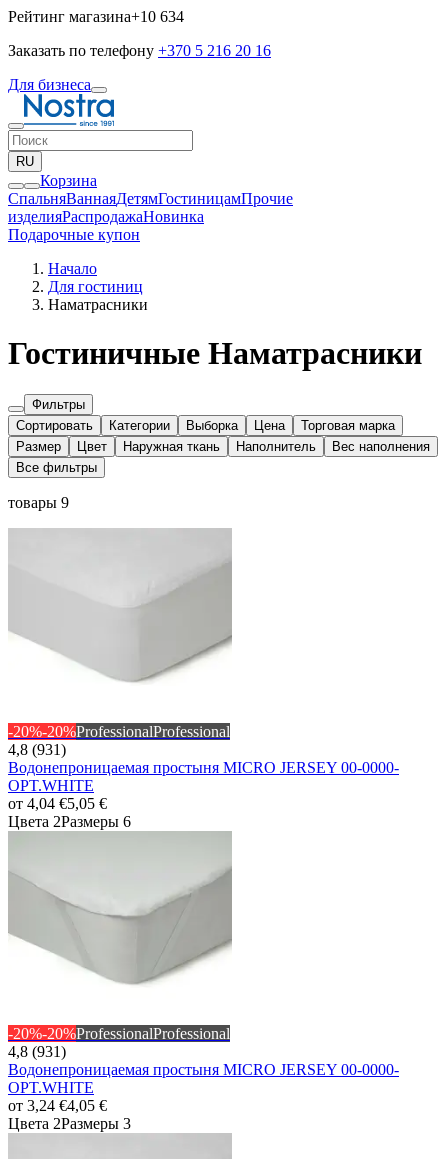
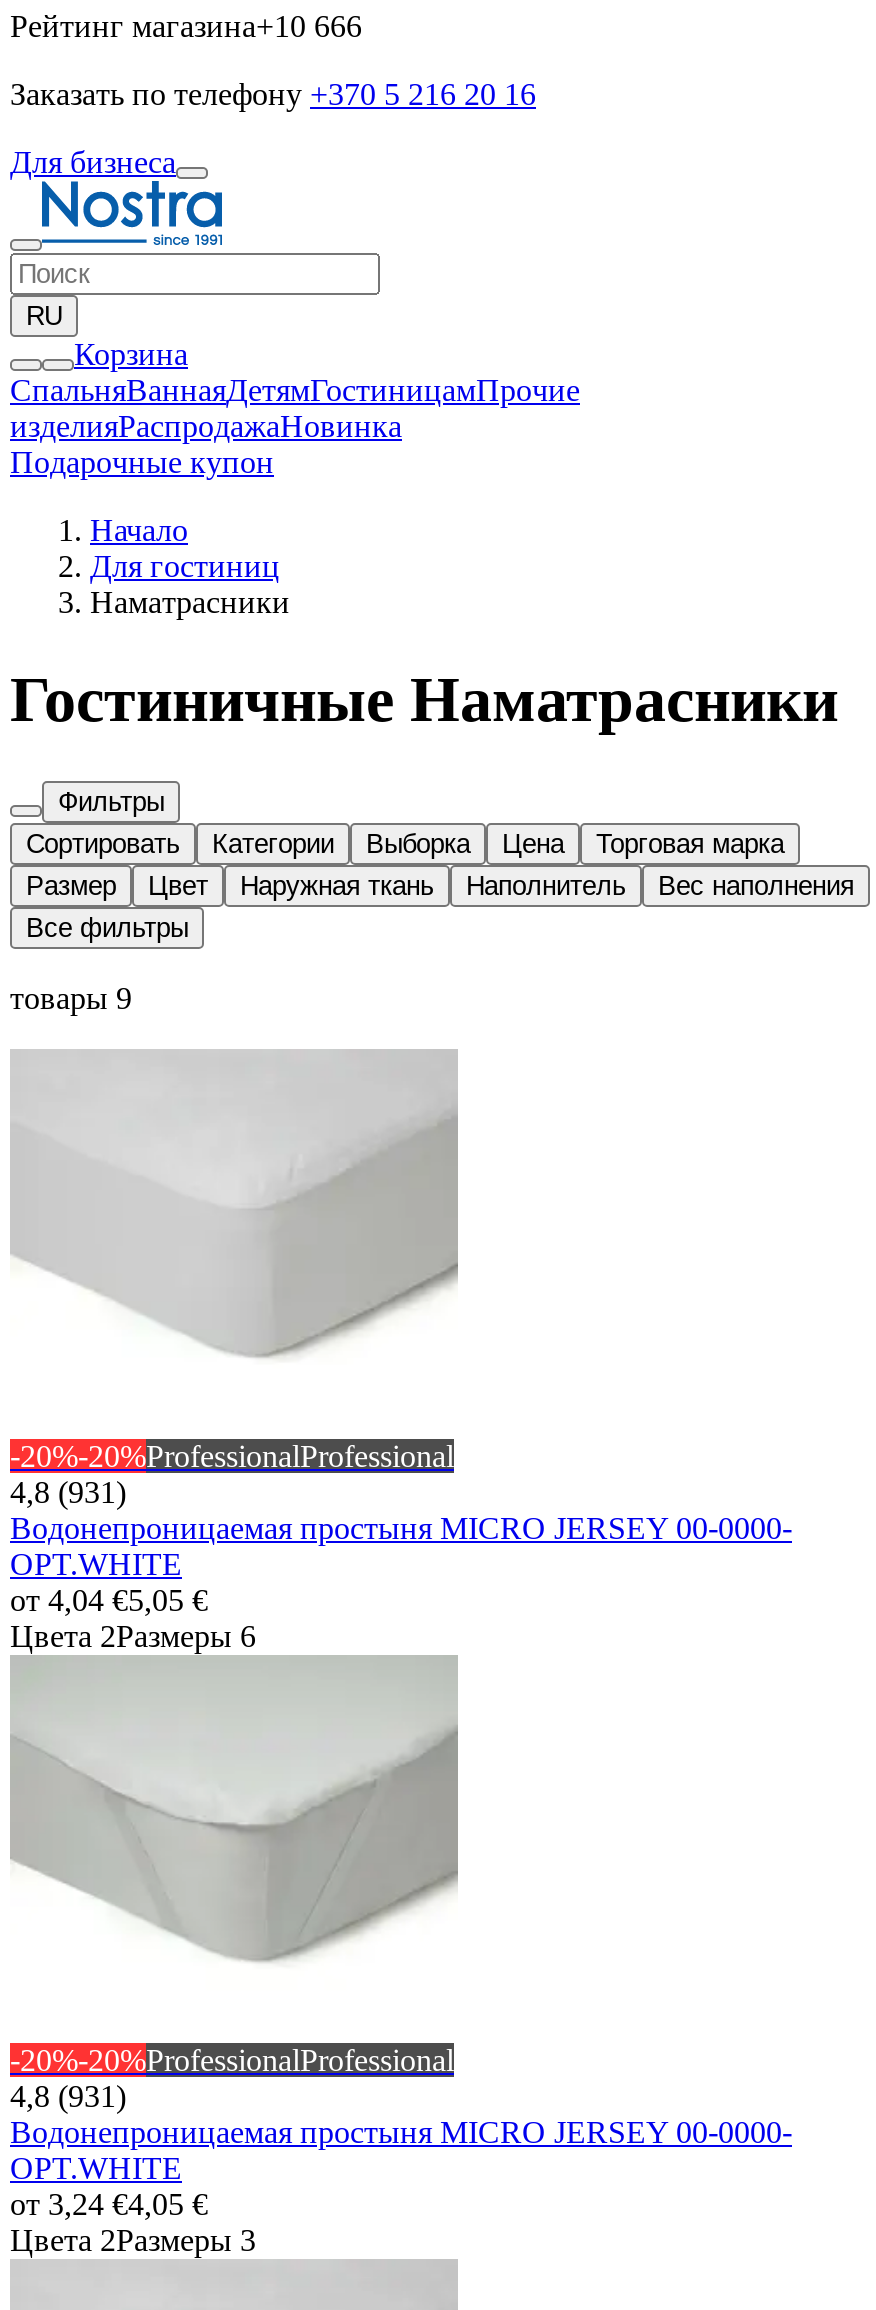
[8,8,184,25] Рейтинг магазина+10 634 -> [10,9,362,43] Рейтинг магазина+10 666

